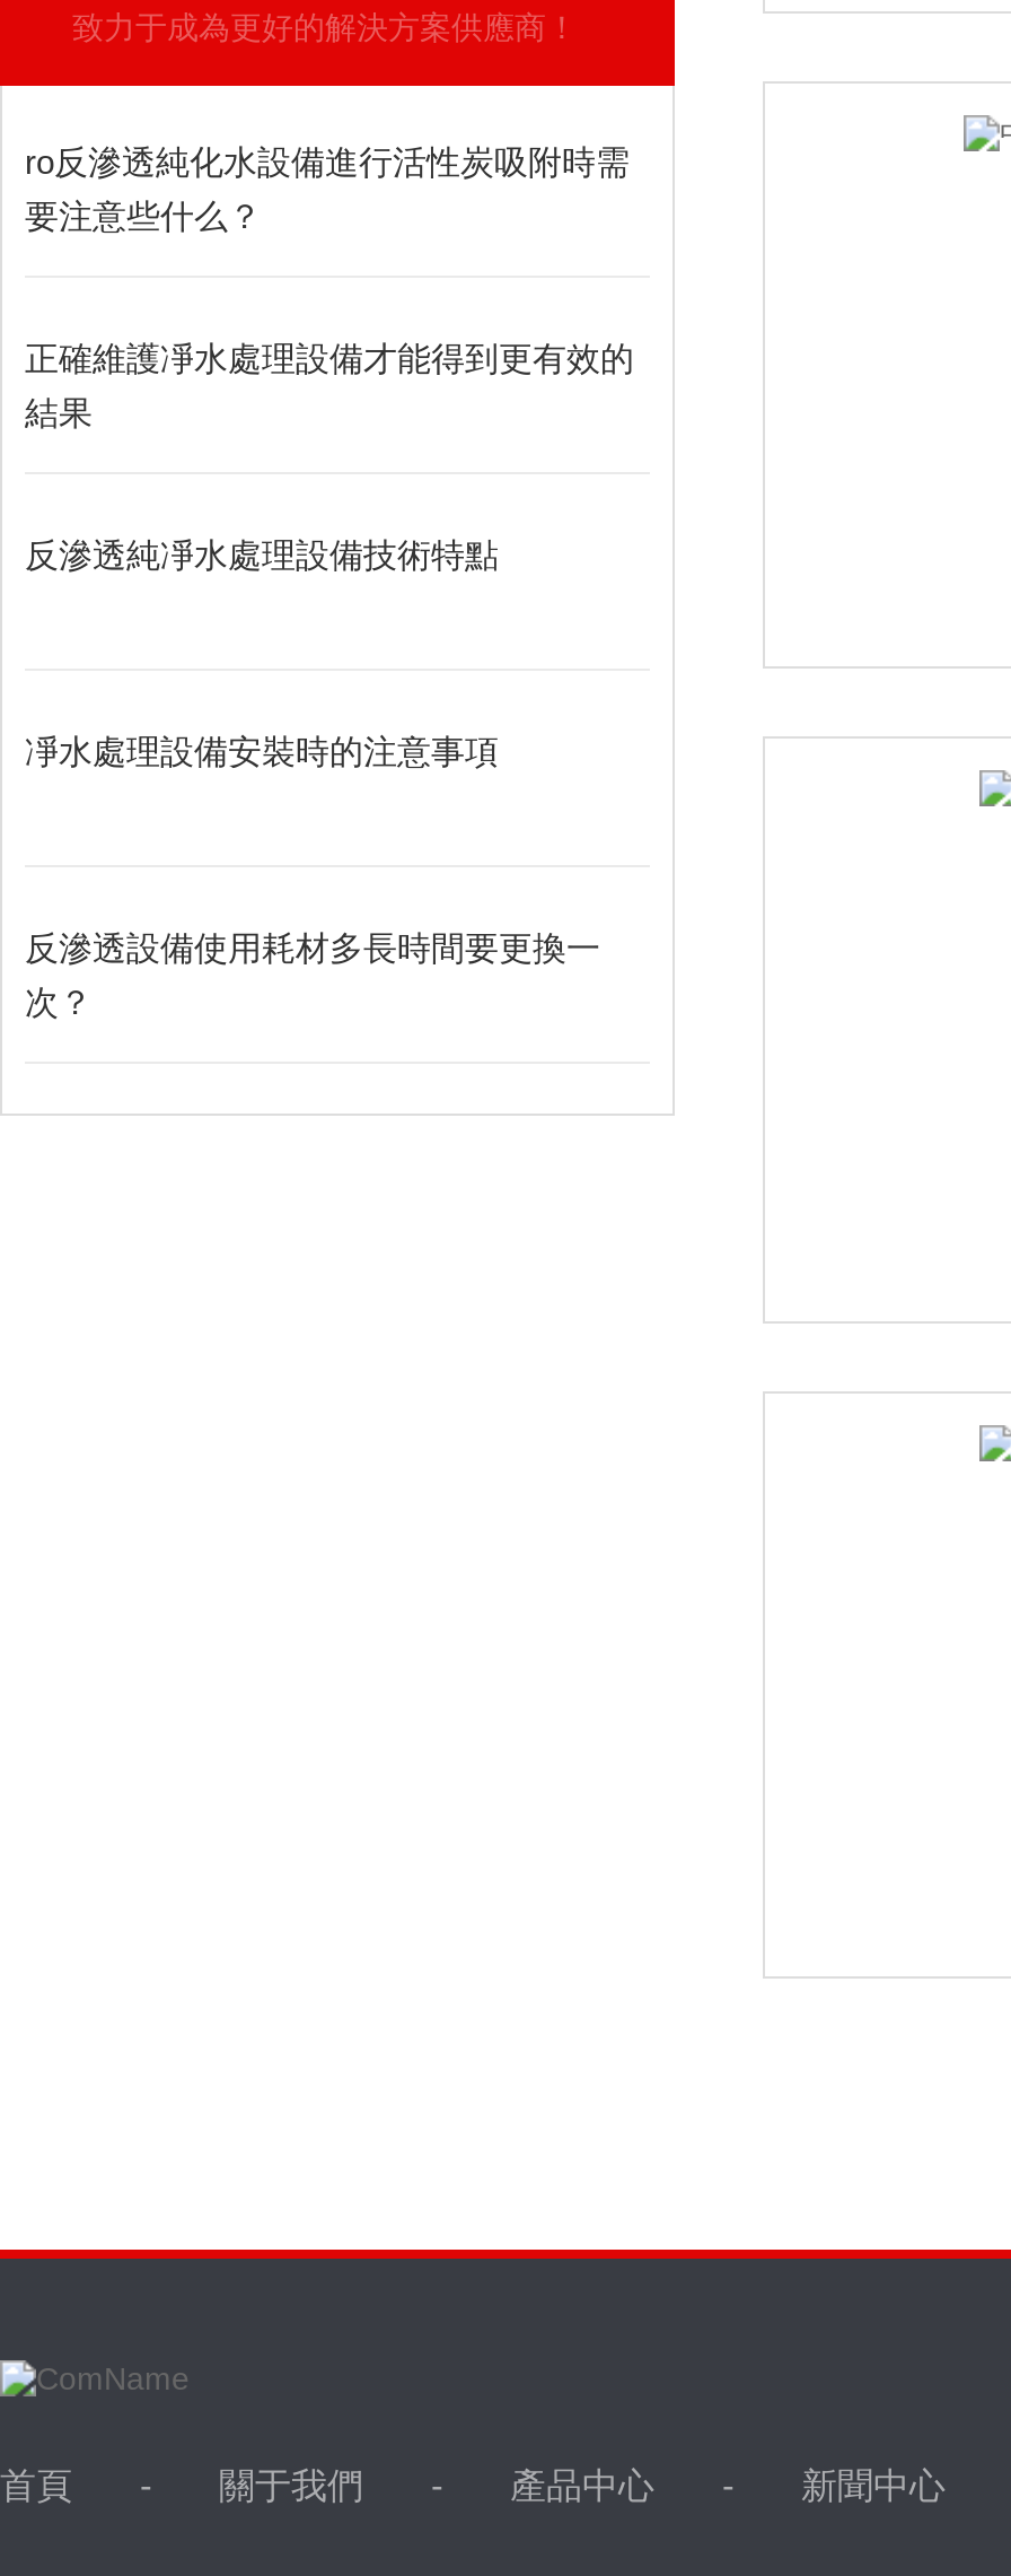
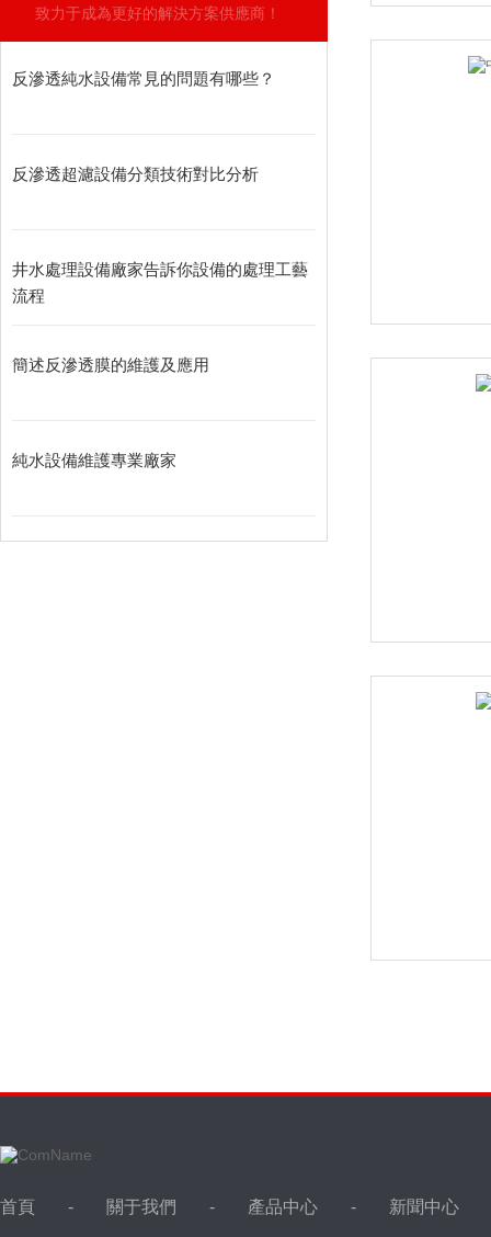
[25,142,630,235] ro反滲透純化水設備進行活性炭吸附時需 | 要注意些什么？ -> [12,69,275,88] 反滲透純水設備常見的問題有哪些？
[25,339,634,431] 正確維護凈水處理設備才能得到更有效的 | 結果 -> [12,164,259,183] 反滲透超濾設備分類技術對比分析
[25,535,499,574] 反滲透純凈水處理設備技術特點 -> [12,260,308,305] 井水處理設備廠家告訴你設備的處理工藝 | 流程
[25,732,499,770] 凈水處理設備安裝時的注意事項 -> [12,355,209,374] 簡述反滲透膜的維護及應用
[25,928,600,1021] 反滲透設備使用耗材多長時間要更換一 | 次？ -> [12,451,176,469] 純水設備維護專業廠家

